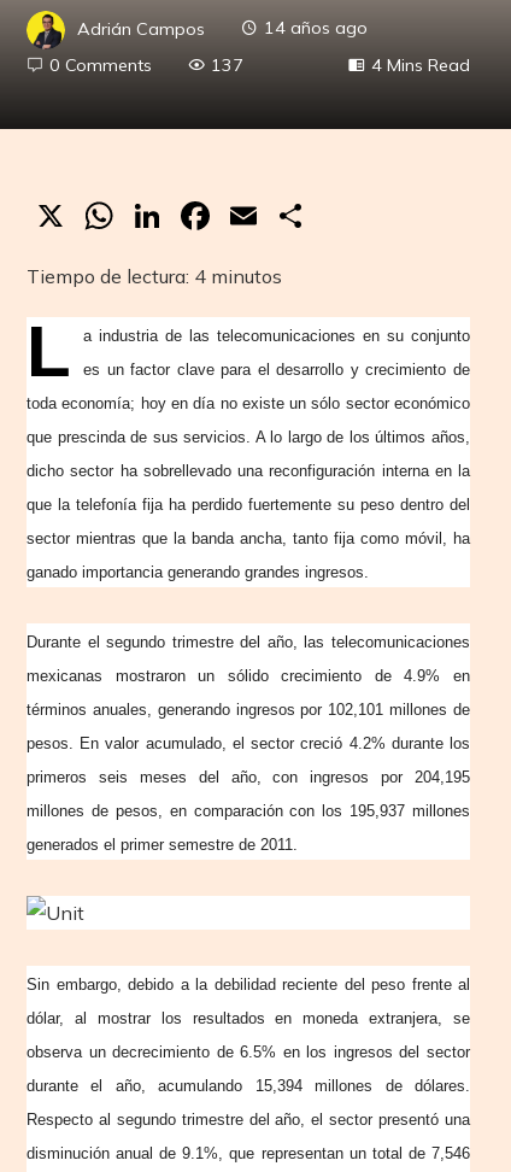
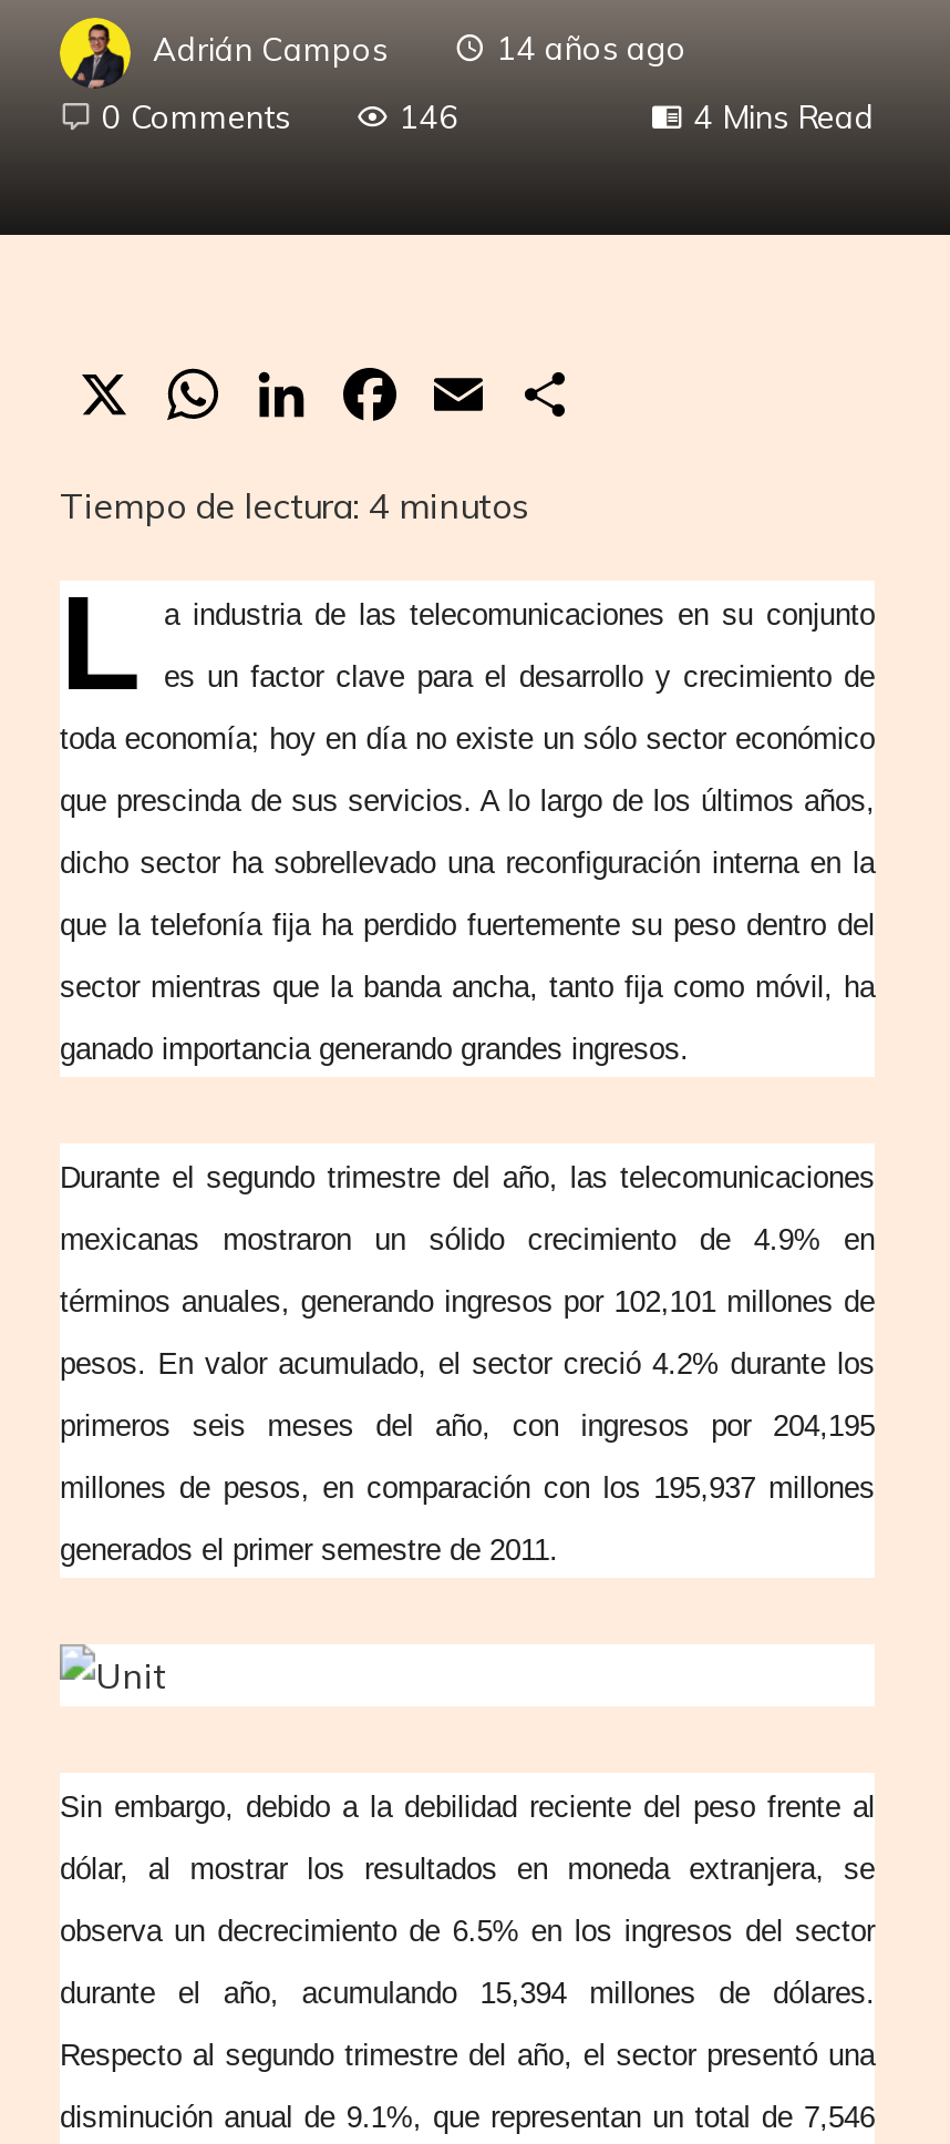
[211,54,243,76] 137 -> [399,97,458,137] 146

